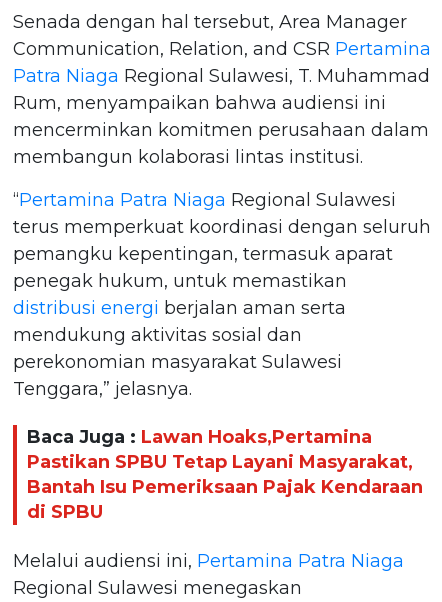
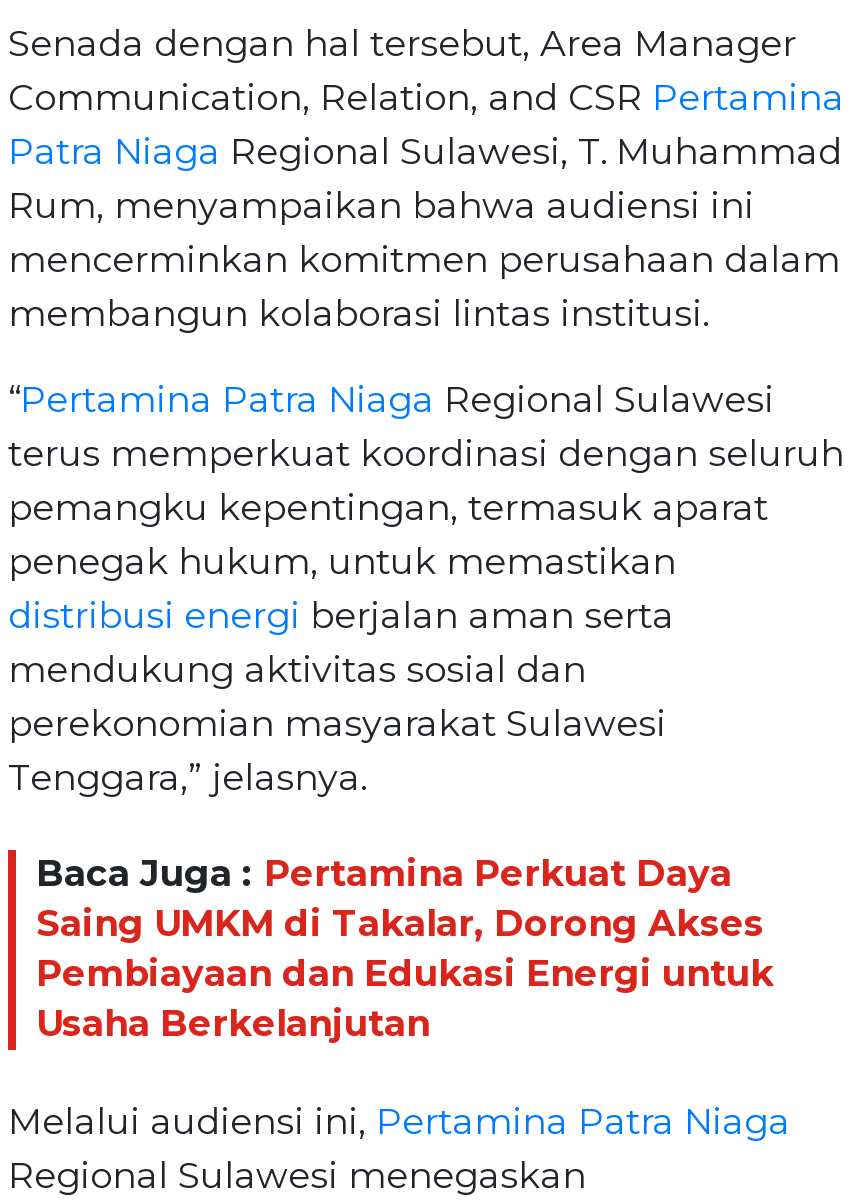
[27,426,423,523] Baca Juga : Lawan Hoaks,Pertamina | Pastikan SPBU Tetap Layani Masyarakat, | Bantah Isu Pemeriksaan Pajak Kendaraan | di SPBU -> [36,853,774,1047] Baca Juga : Pertamina Perkuat Daya | Saing UMKM di Takalar, Dorong Akses | Pembiayaan dan Edukasi Energi untuk | Usaha Berkelanjutan

